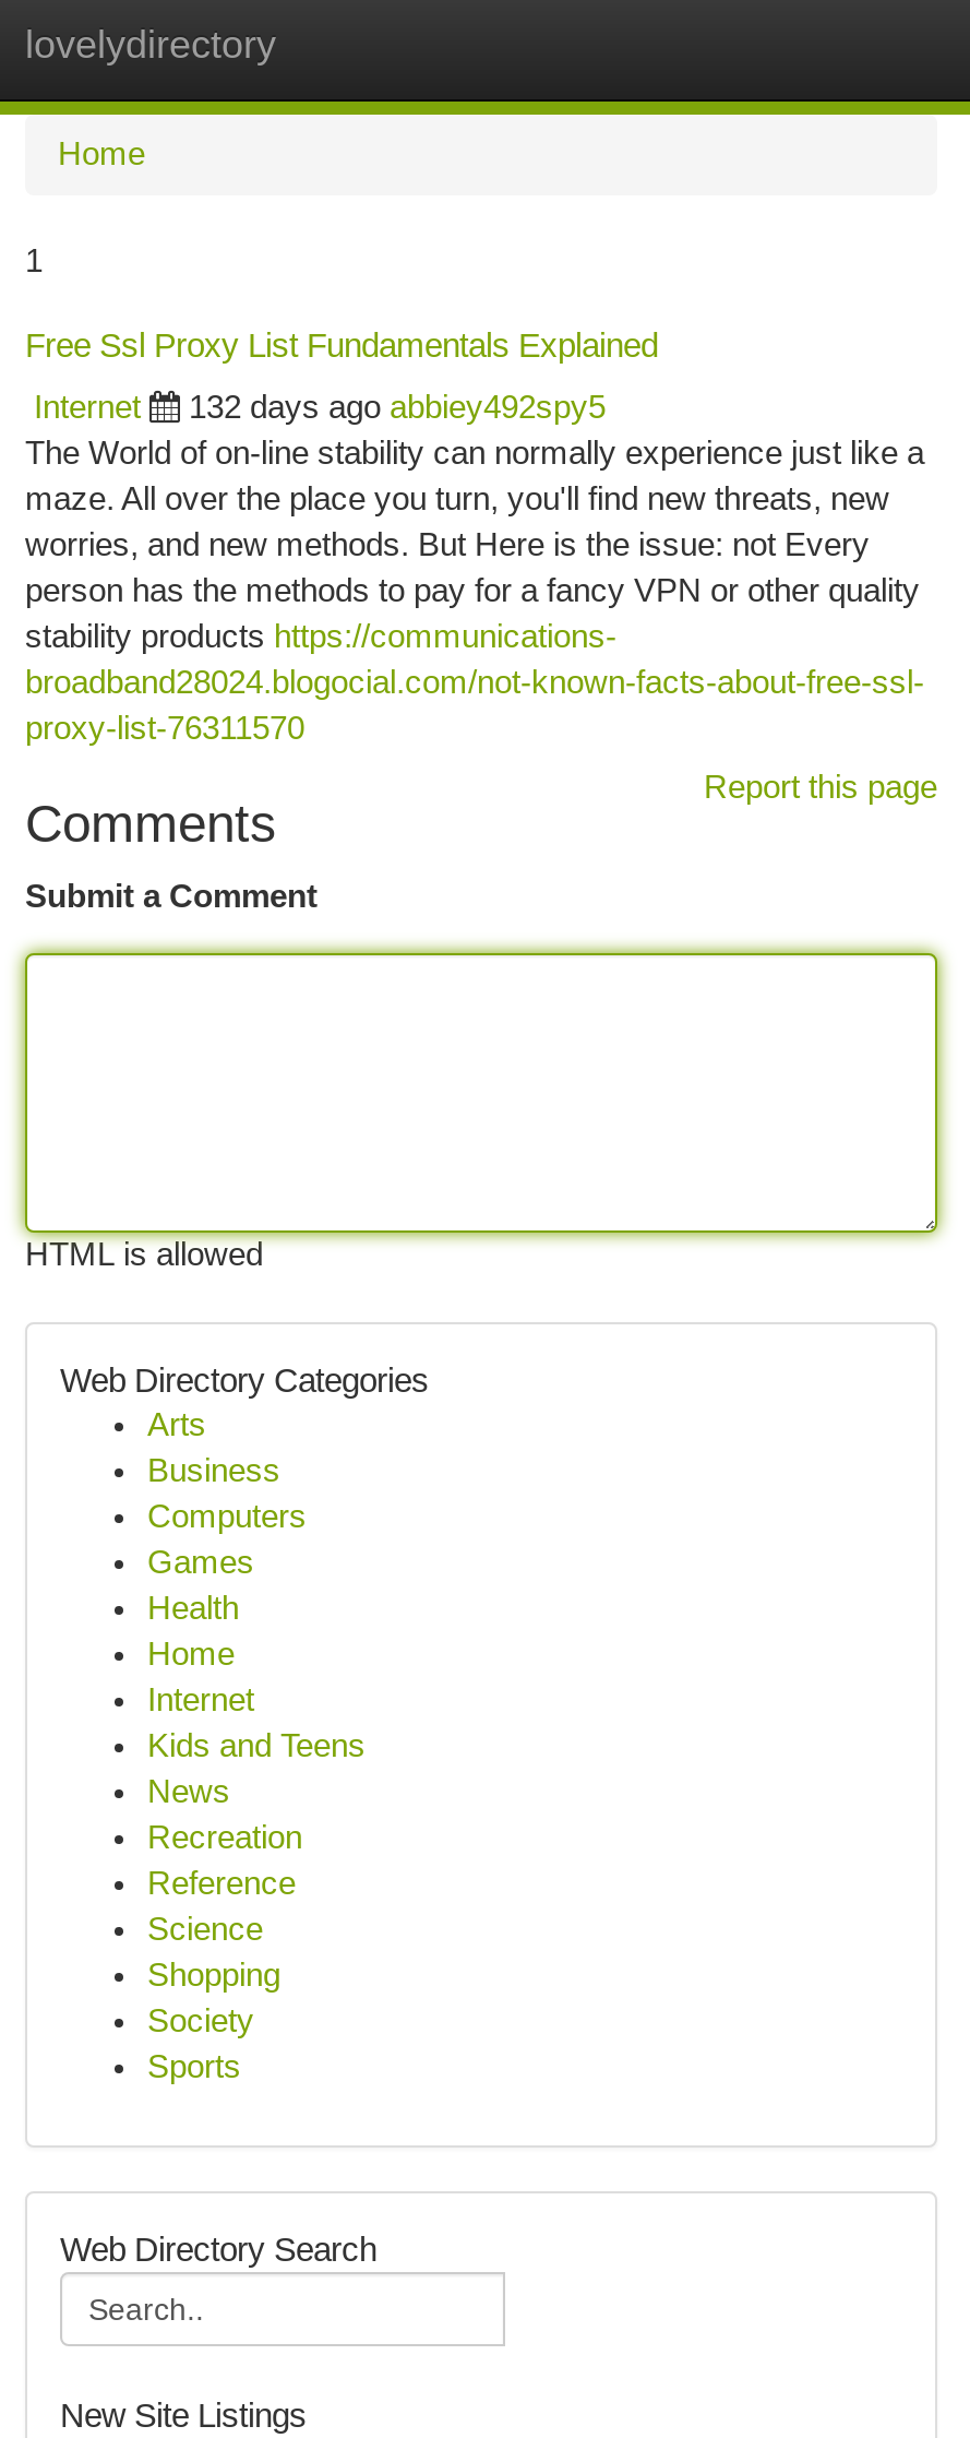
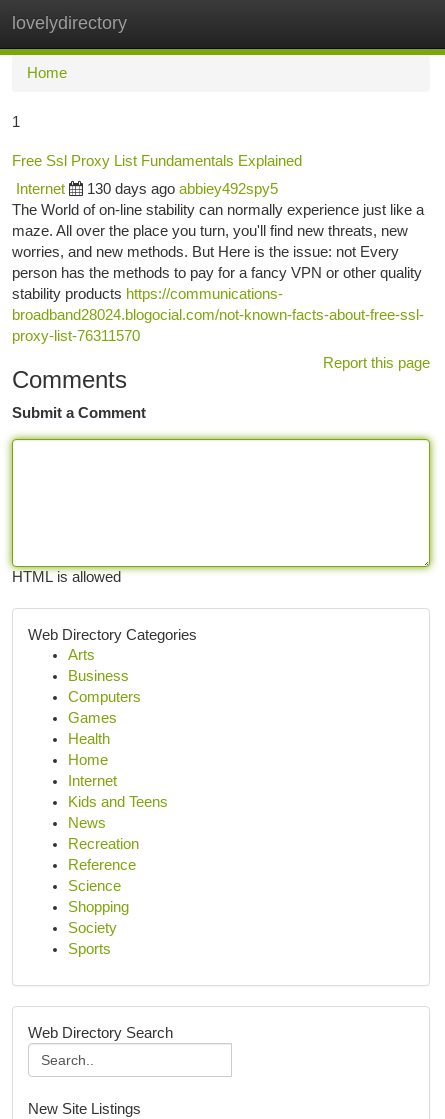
[189,390,606,425] 132 days ago abbiey492spy5 -> [87,181,278,197] 130 days ago abbiey492spy5

